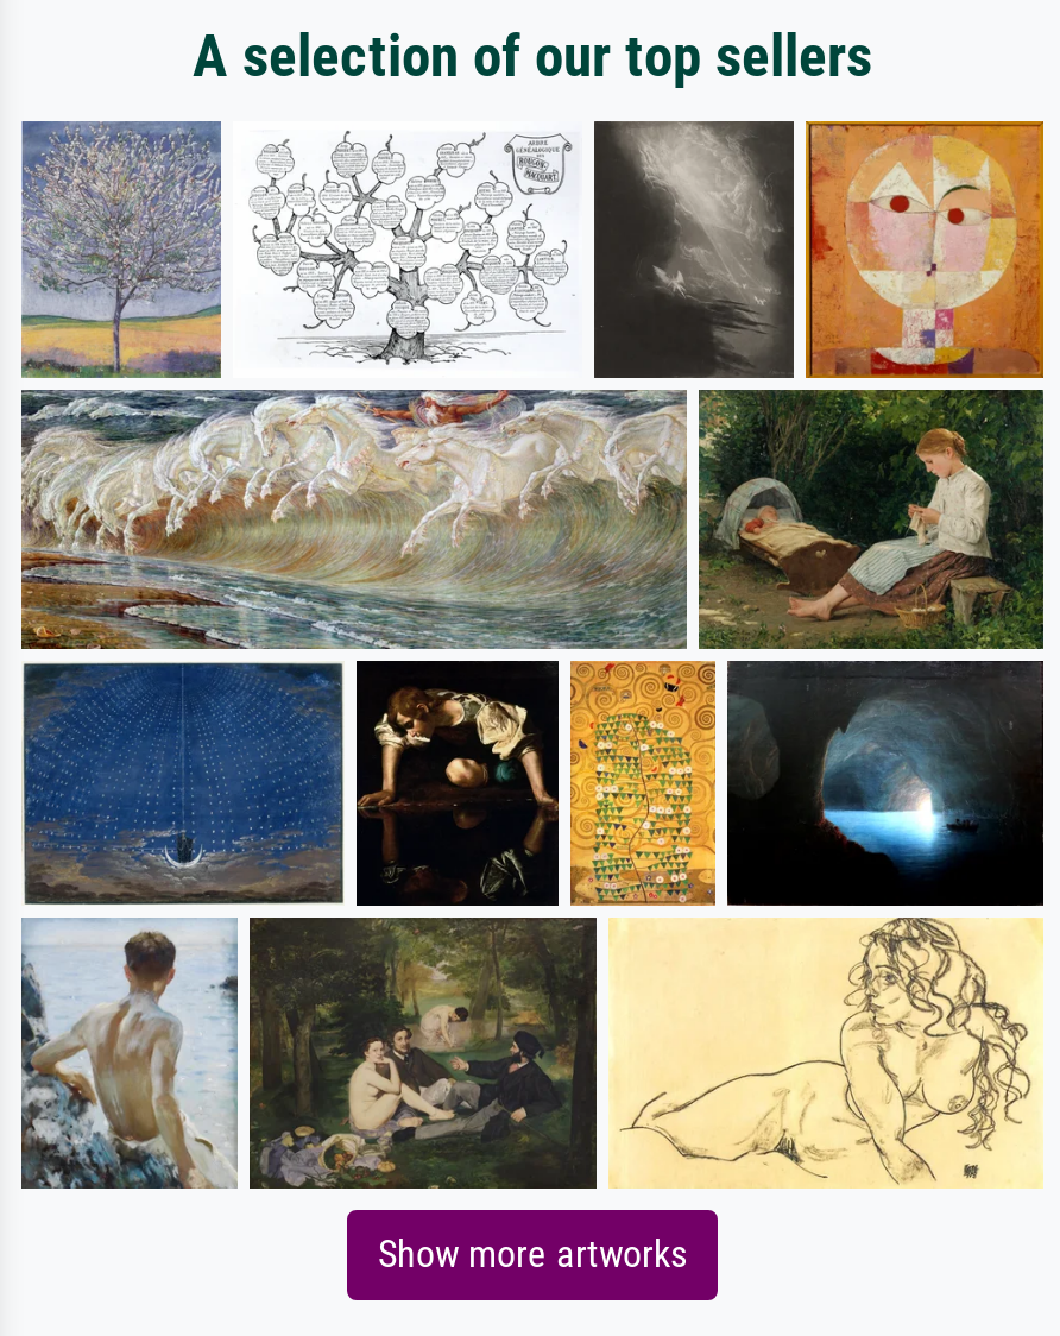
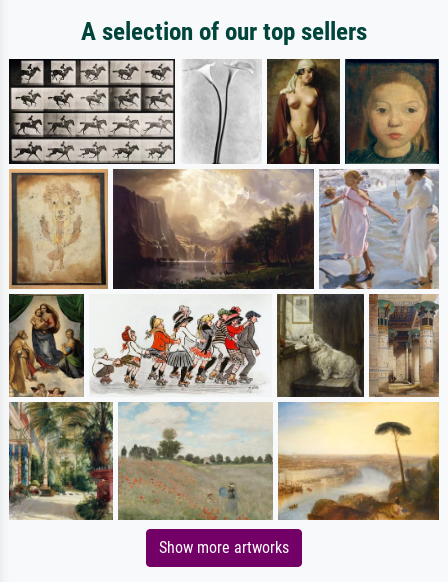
[19,119,1046,1191] [image] -> [8,58,440,521] [image]

